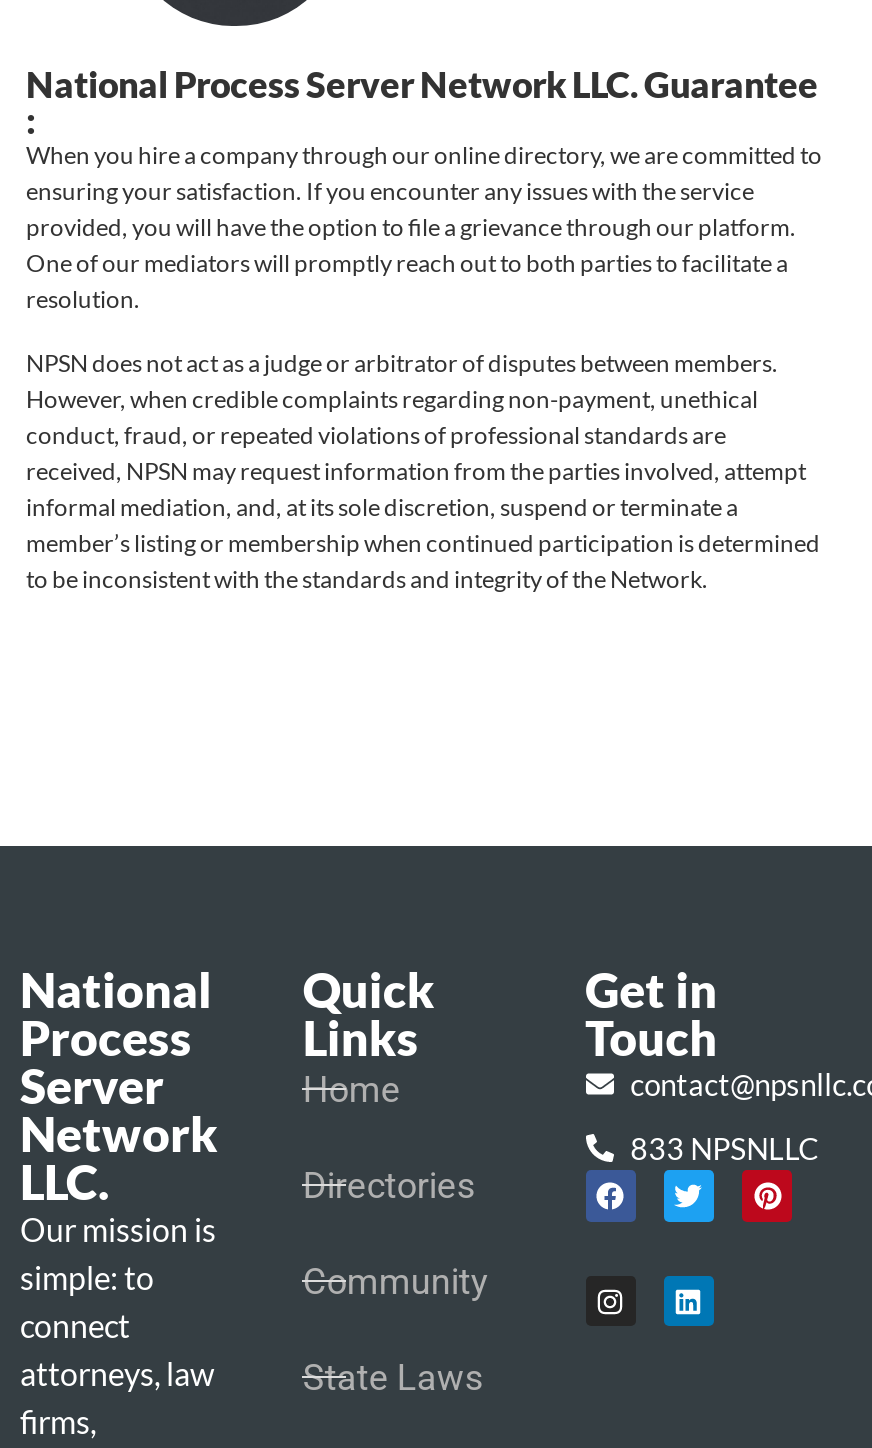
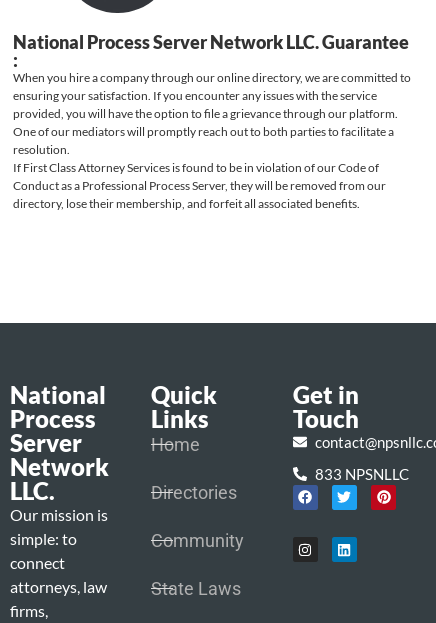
[26,348,820,594] NPSN does not act as a judge or arbitrator of disputes between members. | However, when credible complaints regarding non-payment, unethical | conduct, fraud, or repeated violations of professional standards are | received, NPSN may request information from the parties involved, attempt | informal mediation, and, at its sole discretion, suspend or terminate a | member’s listing or membership when continued participation is determined | to be inconsistent with the standards and integrity of the Network. -> [13,160,386,211] If First Class Attorney Services is found to be in violation of our Code of | Conduct as a Professional Process Server, they will be removed from our | directory, lose their membership, and forfeit all associated benefits.

